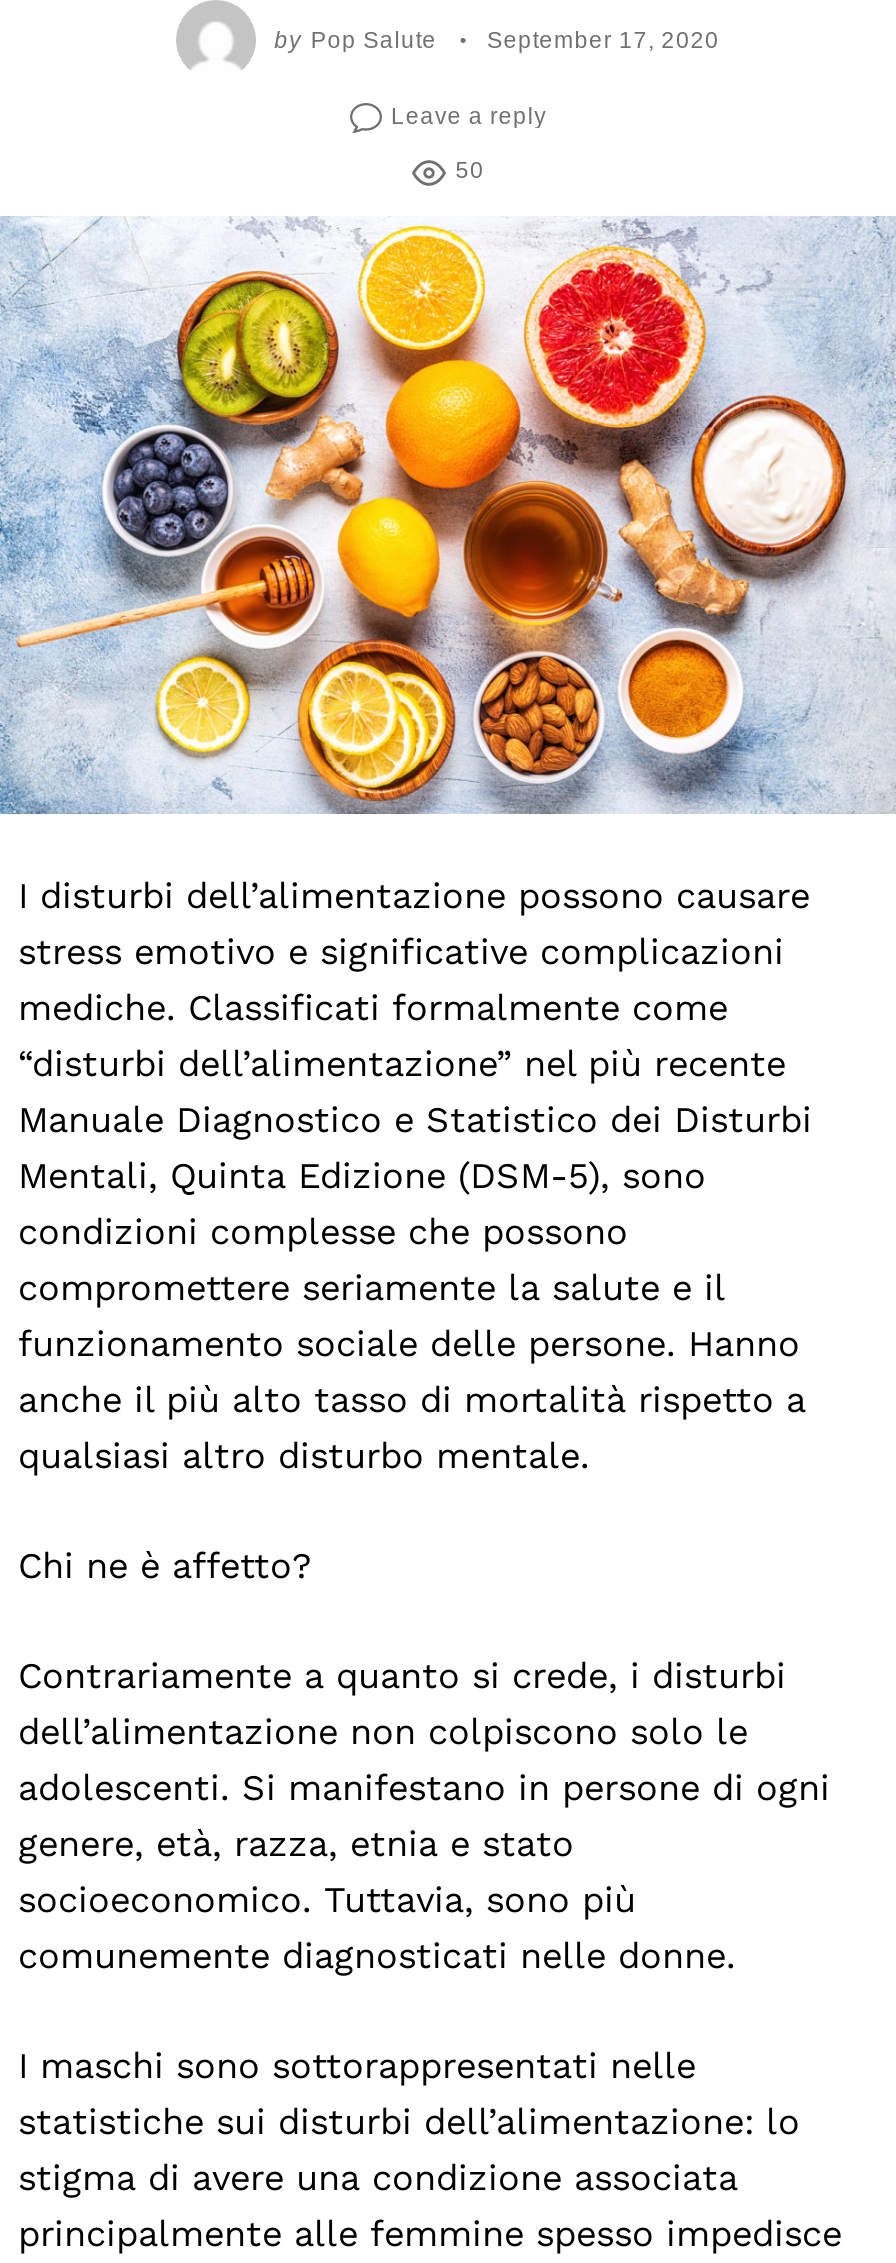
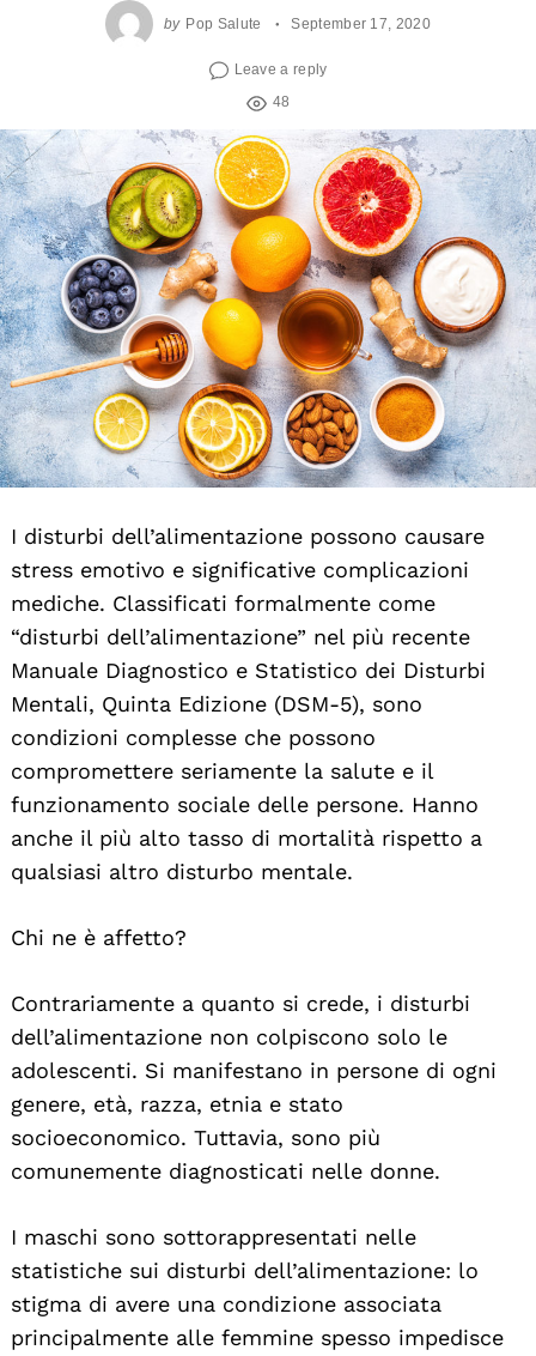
[455,157,485,183] 50 -> [272,94,290,109] 48

